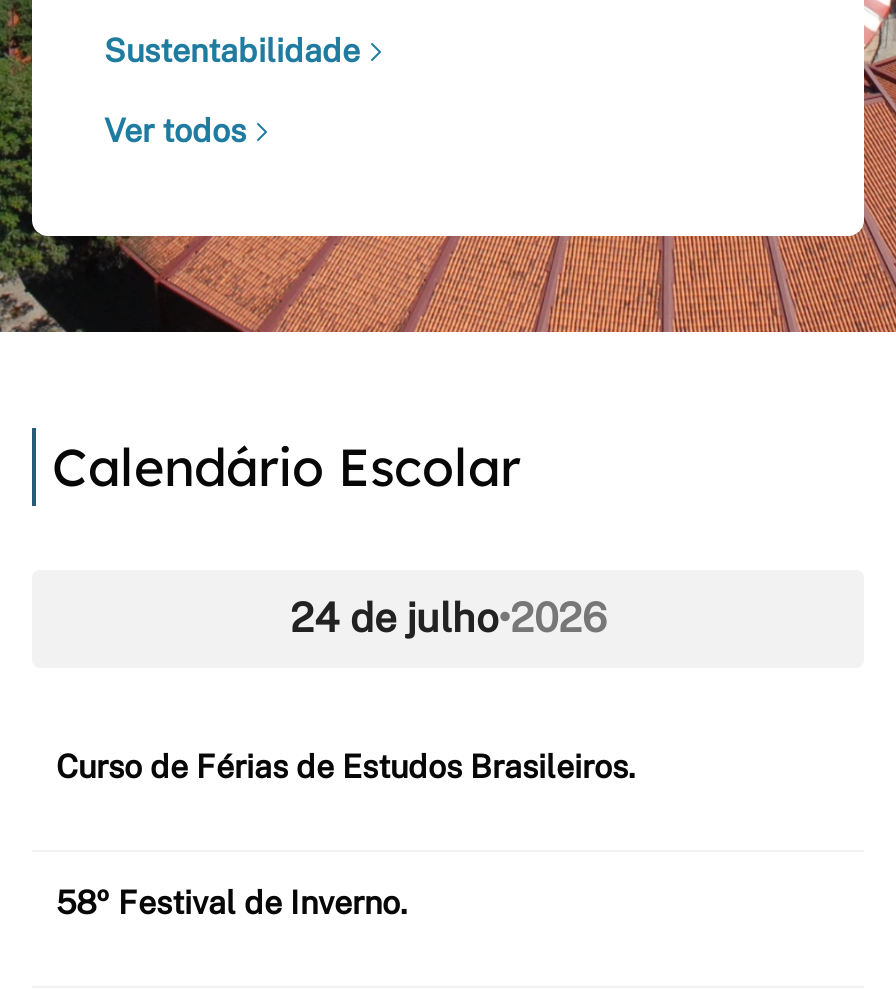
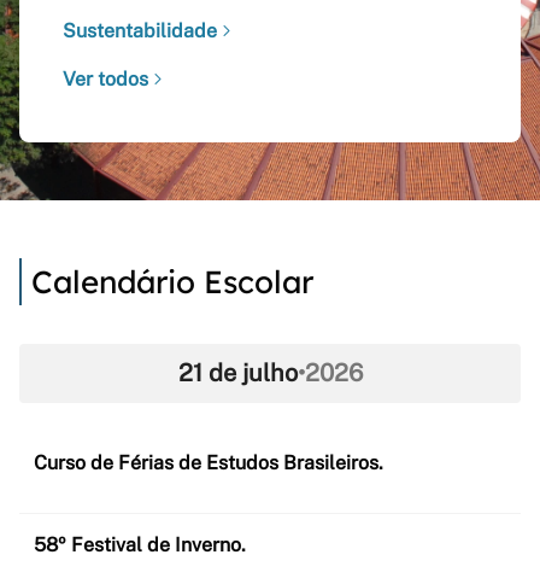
[290,594,606,642] 24 de julho•2026 -> [178,359,362,387] 21 de julho•2026

